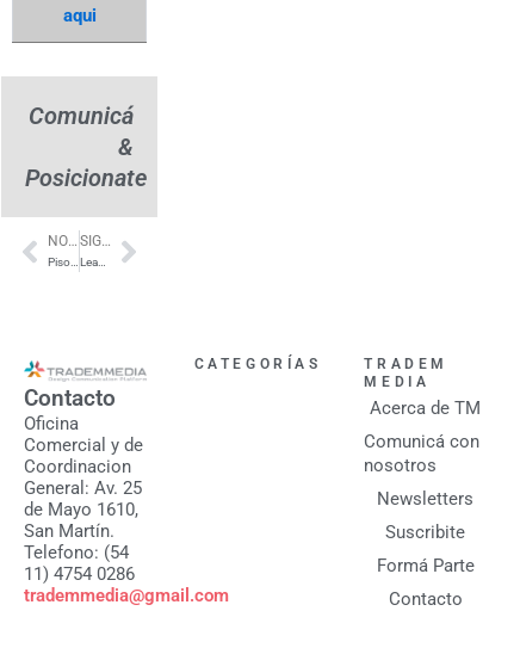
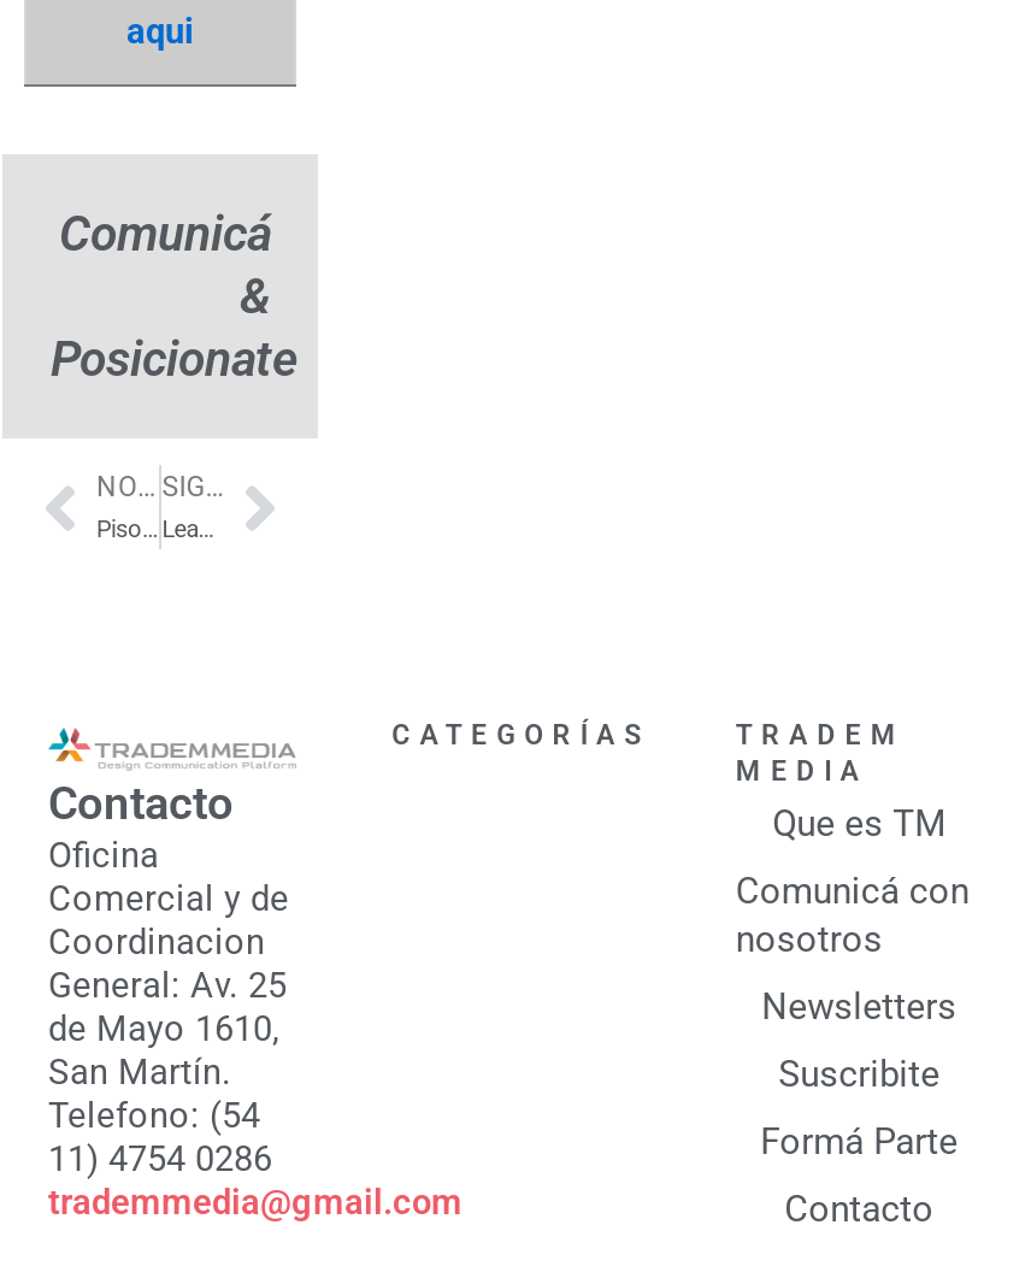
[370,398,481,419] Acerca de TM -> [773,802,946,846] Que es TM

